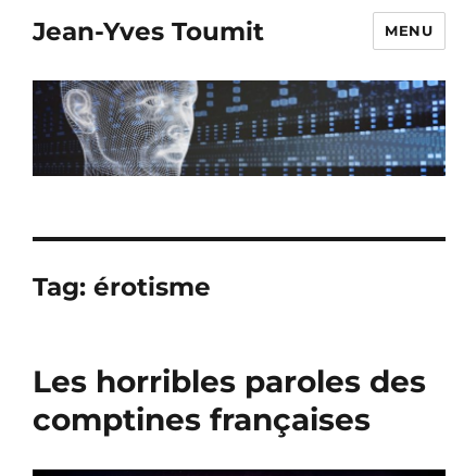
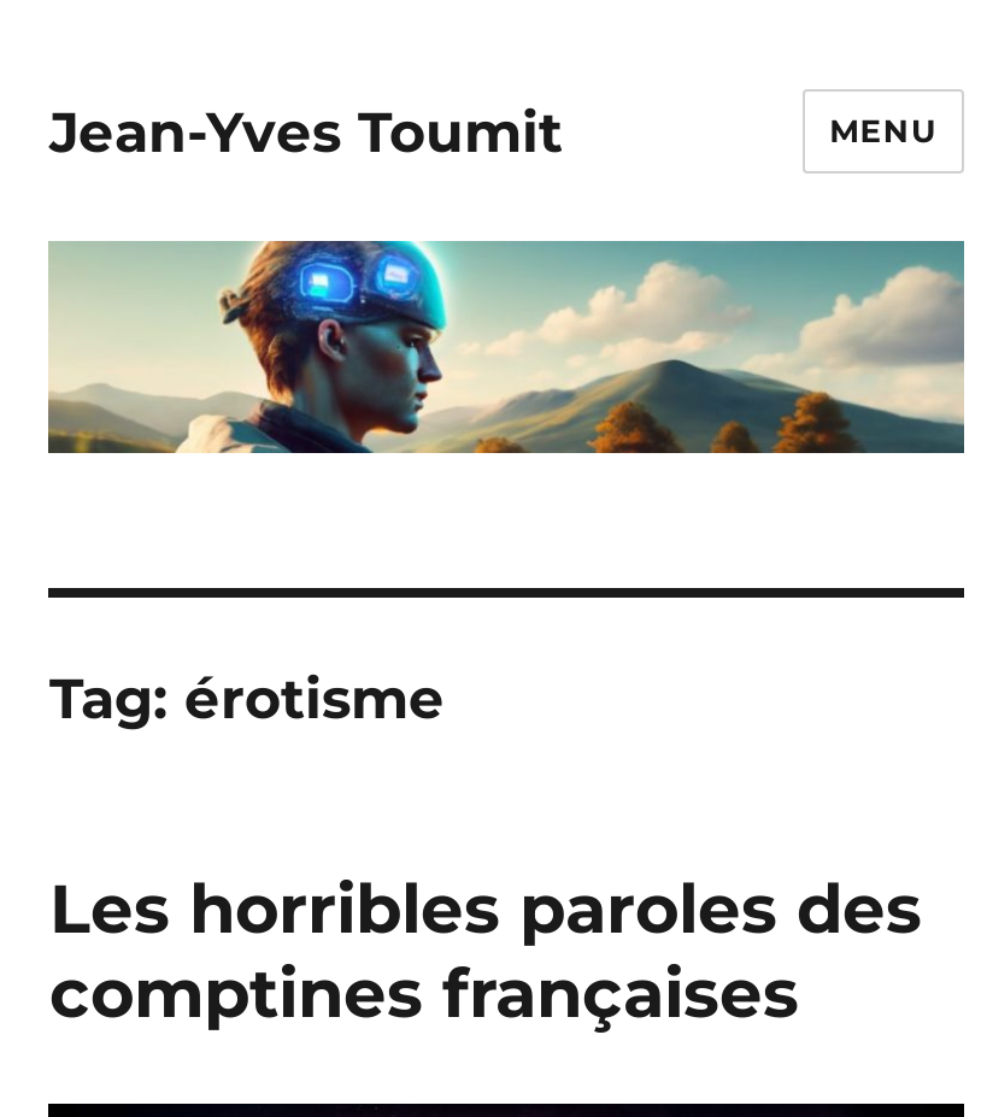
[32,79,447,177] [image] -> [46,239,967,455] [image]

